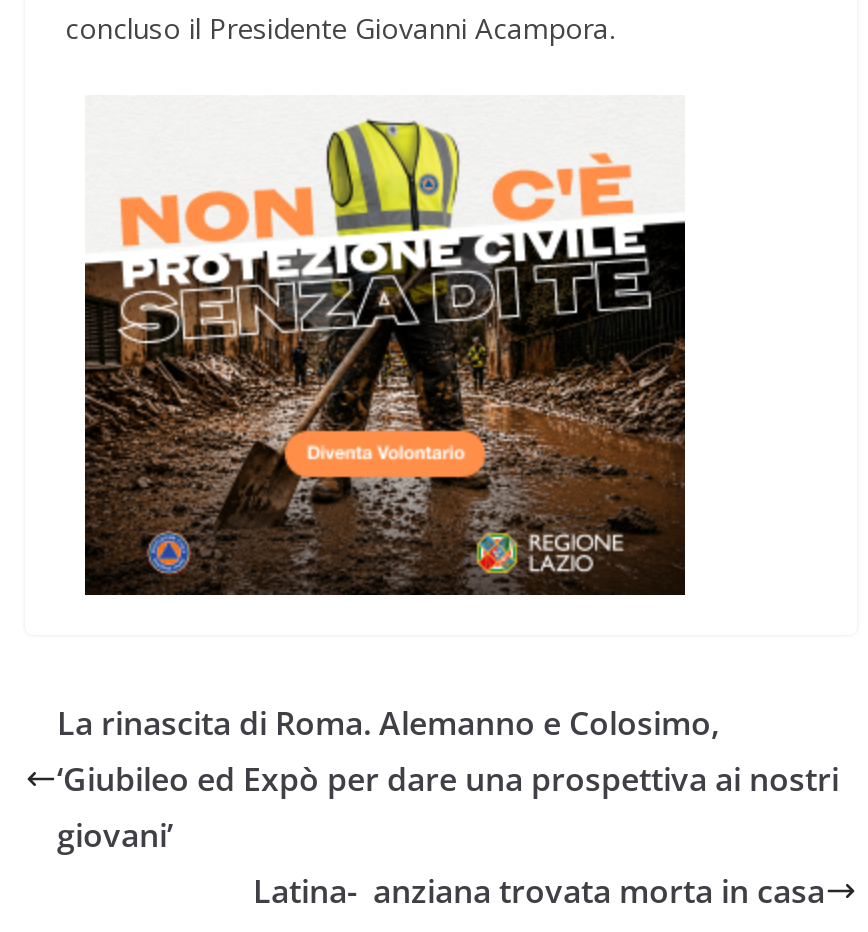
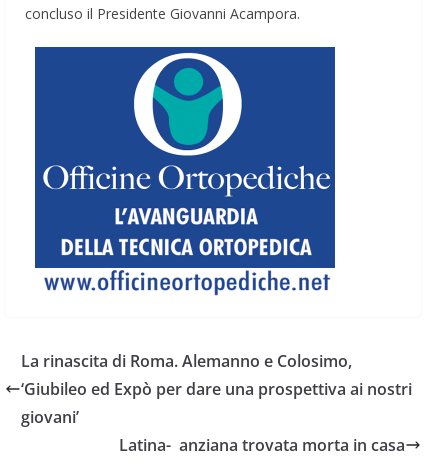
[83,94,687,598] [image] -> [34,46,336,298] [image]

